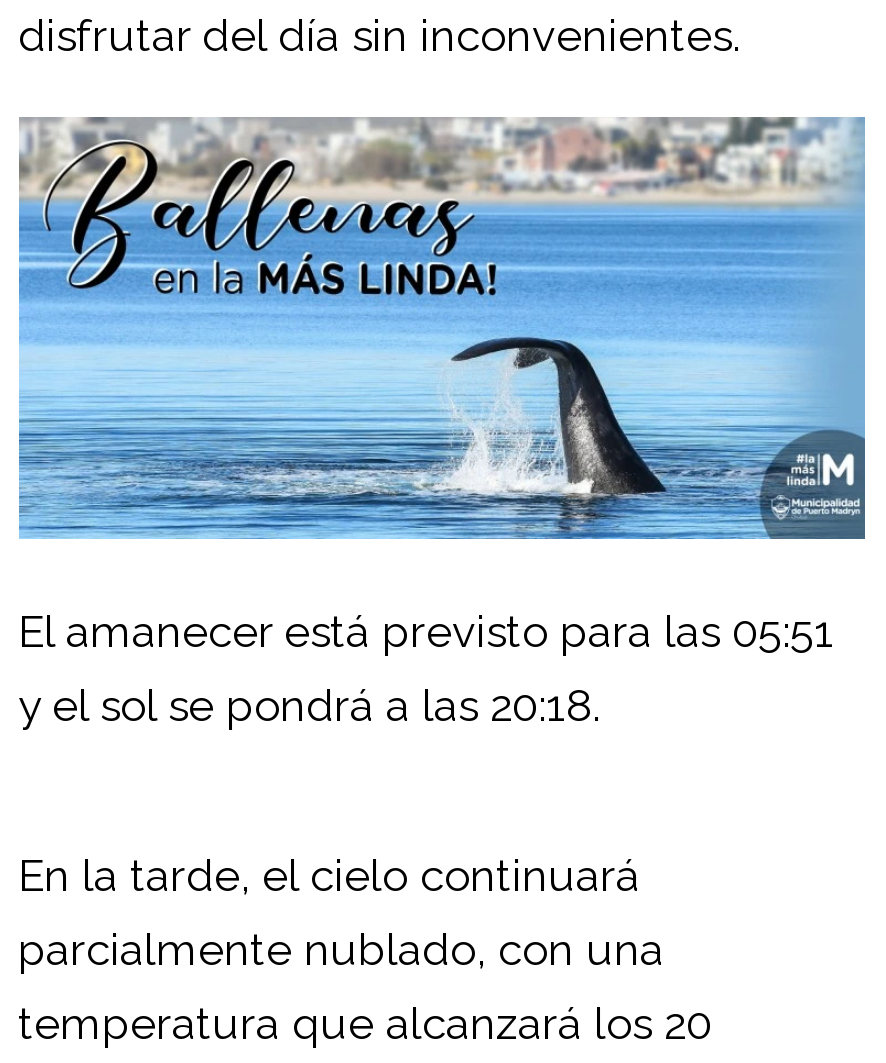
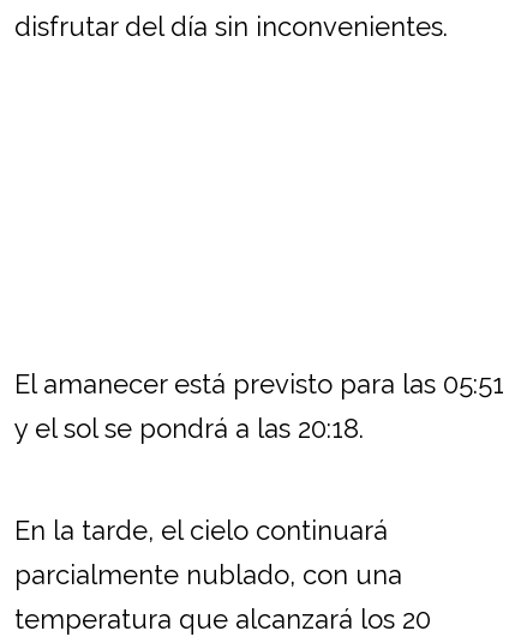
[17,115,867,541] [image] -> none

